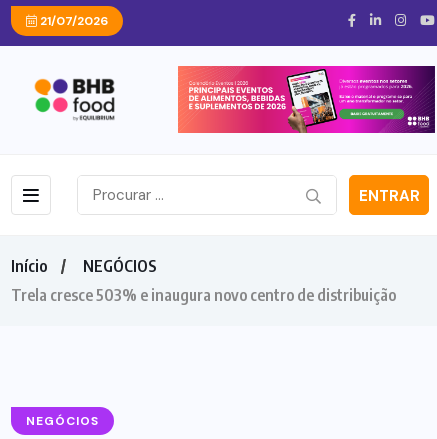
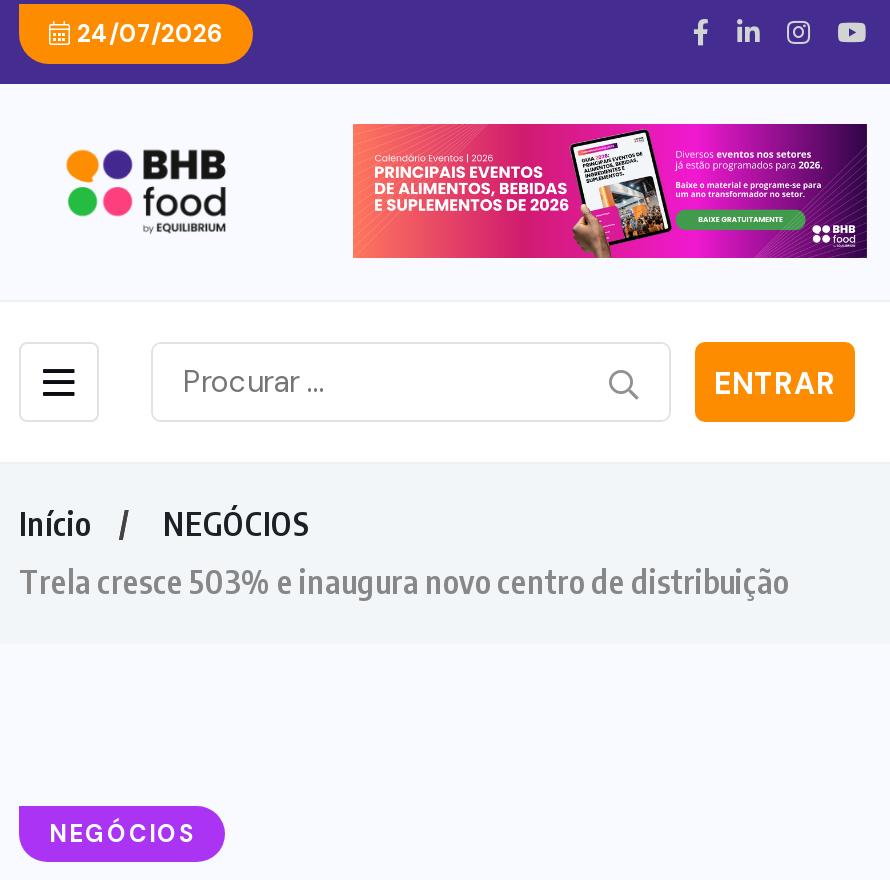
[37,13,108,29] 21/07/2026 -> [71,18,223,50] 24/07/2026

